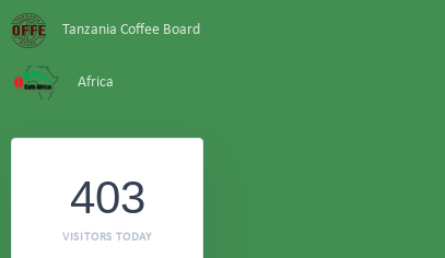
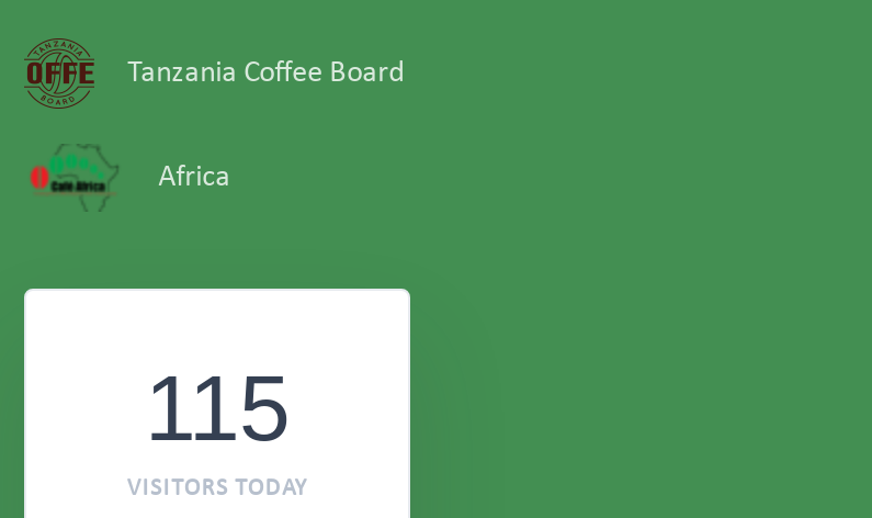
[69,172,145,223] 403 -> [145,356,290,460] 115

